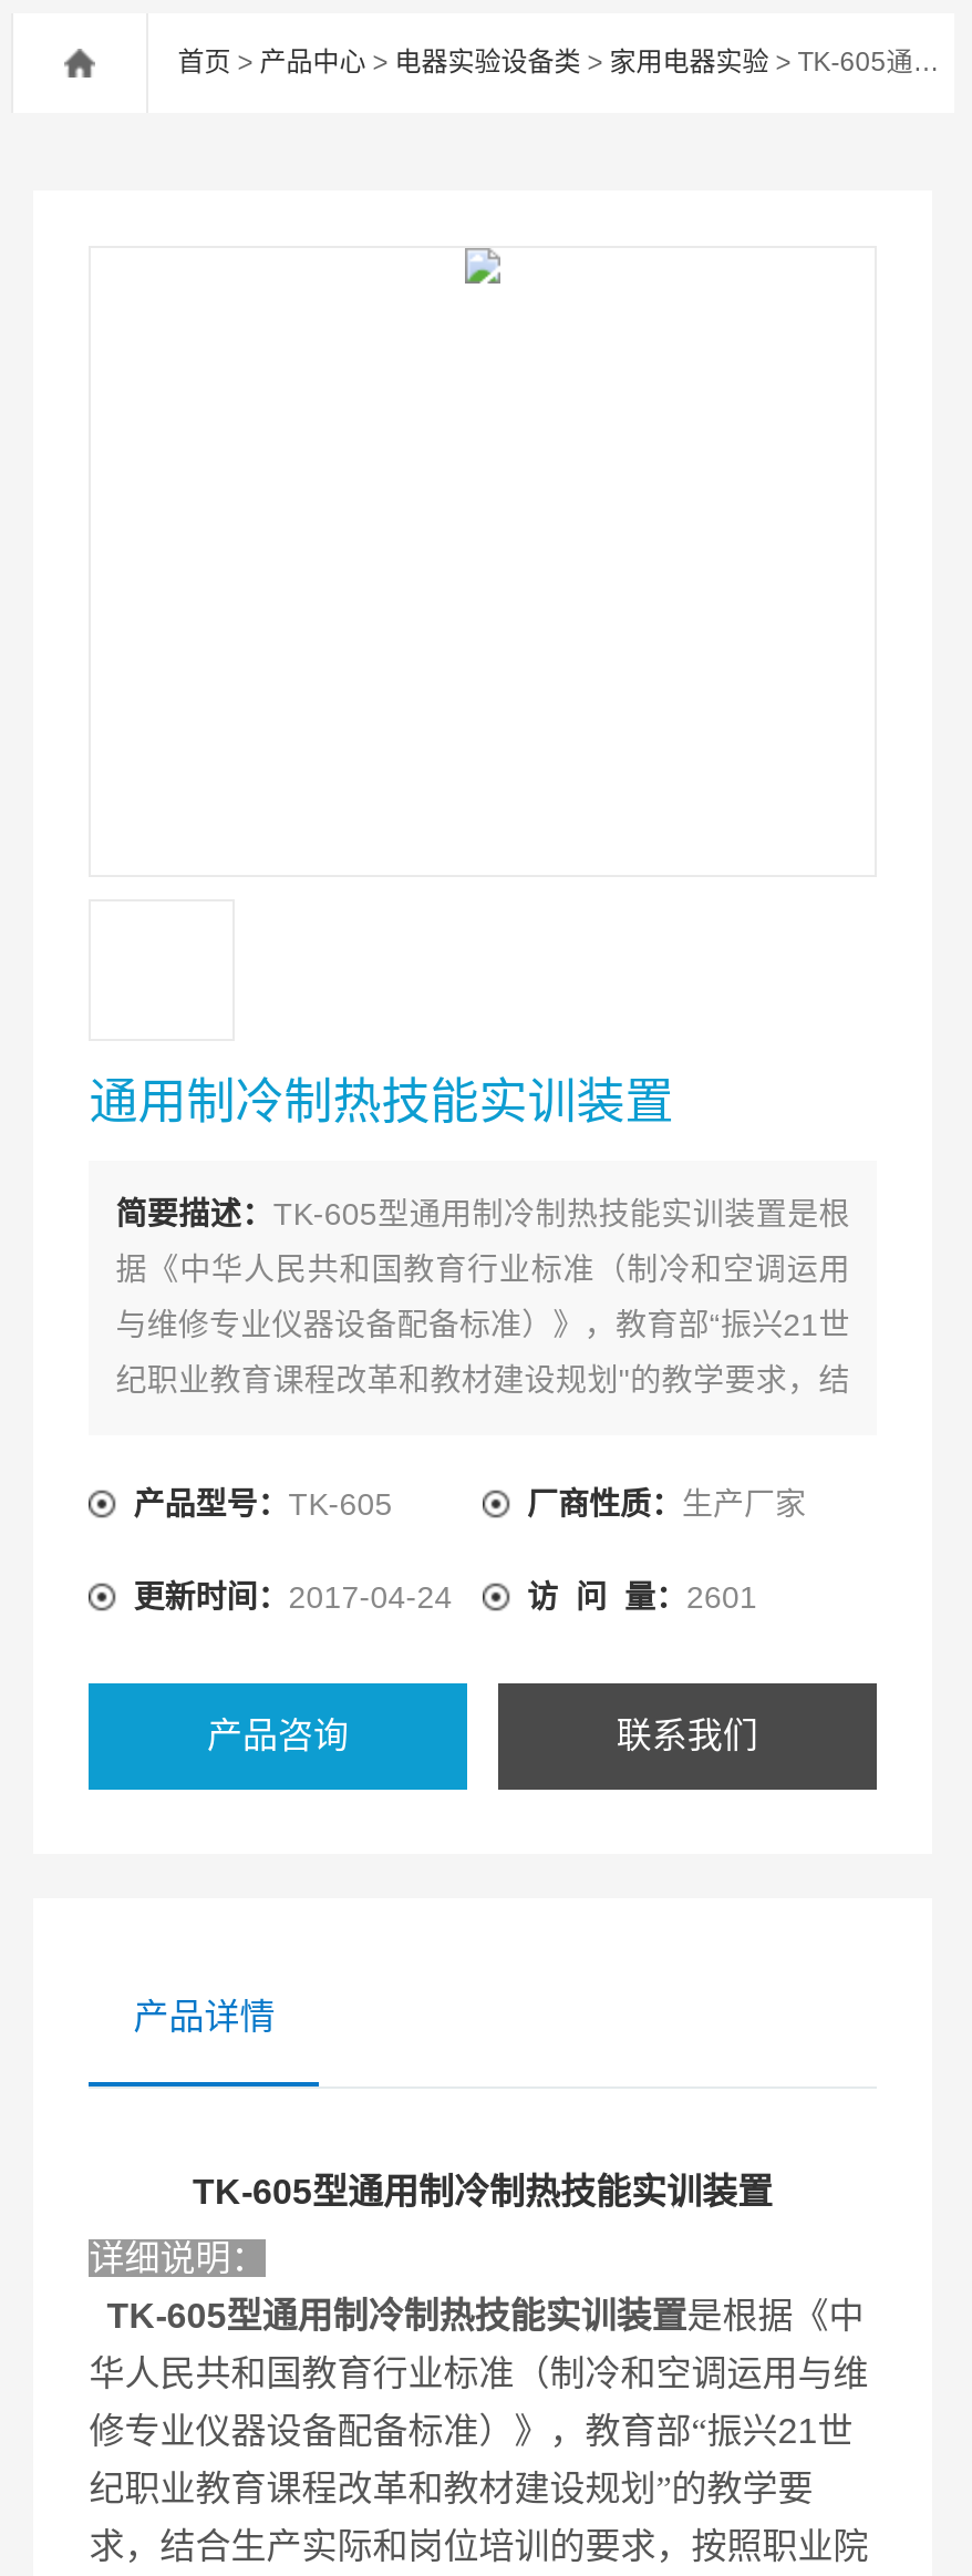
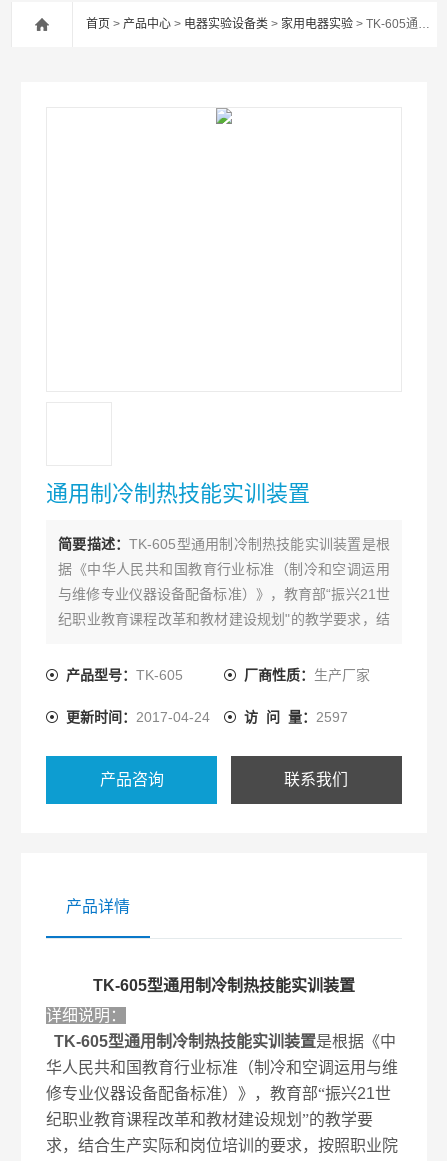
[527,1579,757,1615] 访 问 量：2601 -> [244,709,348,725] 访 问 量：2597

